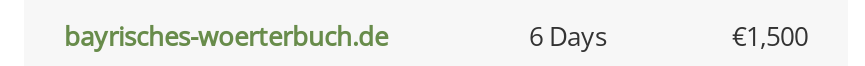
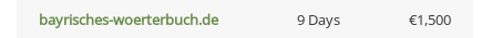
[529,17,607,53] 6 Days -> [296,9,340,29] 9 Days

